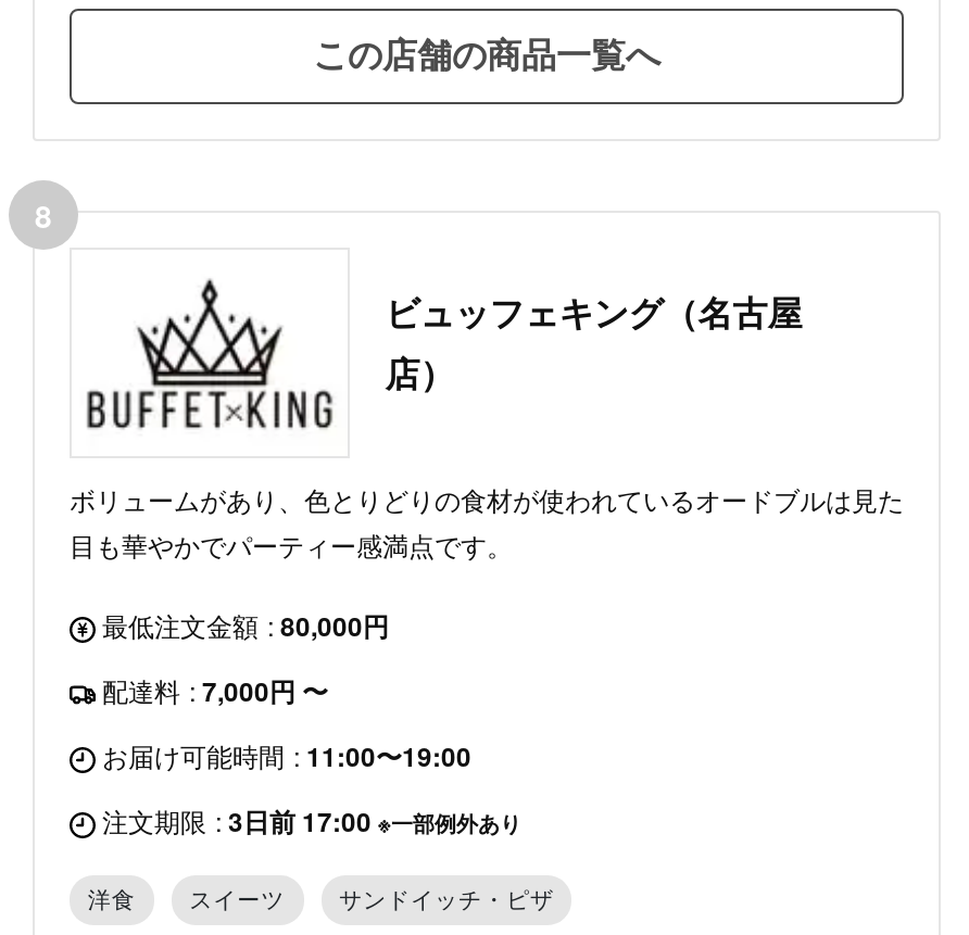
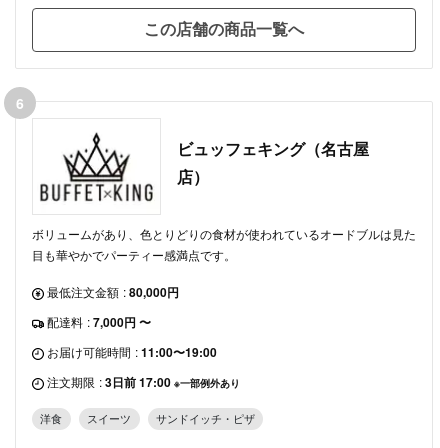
[35,193,52,237] 8 -> [16,93,24,113] 6

